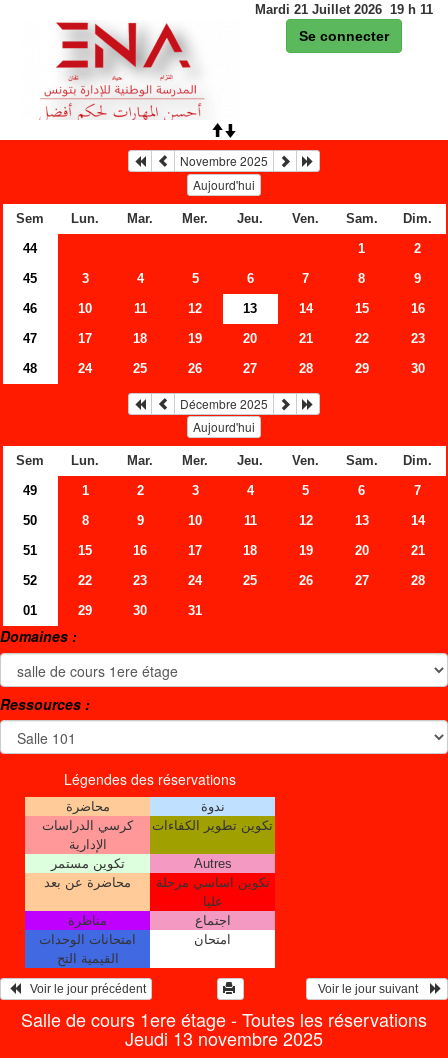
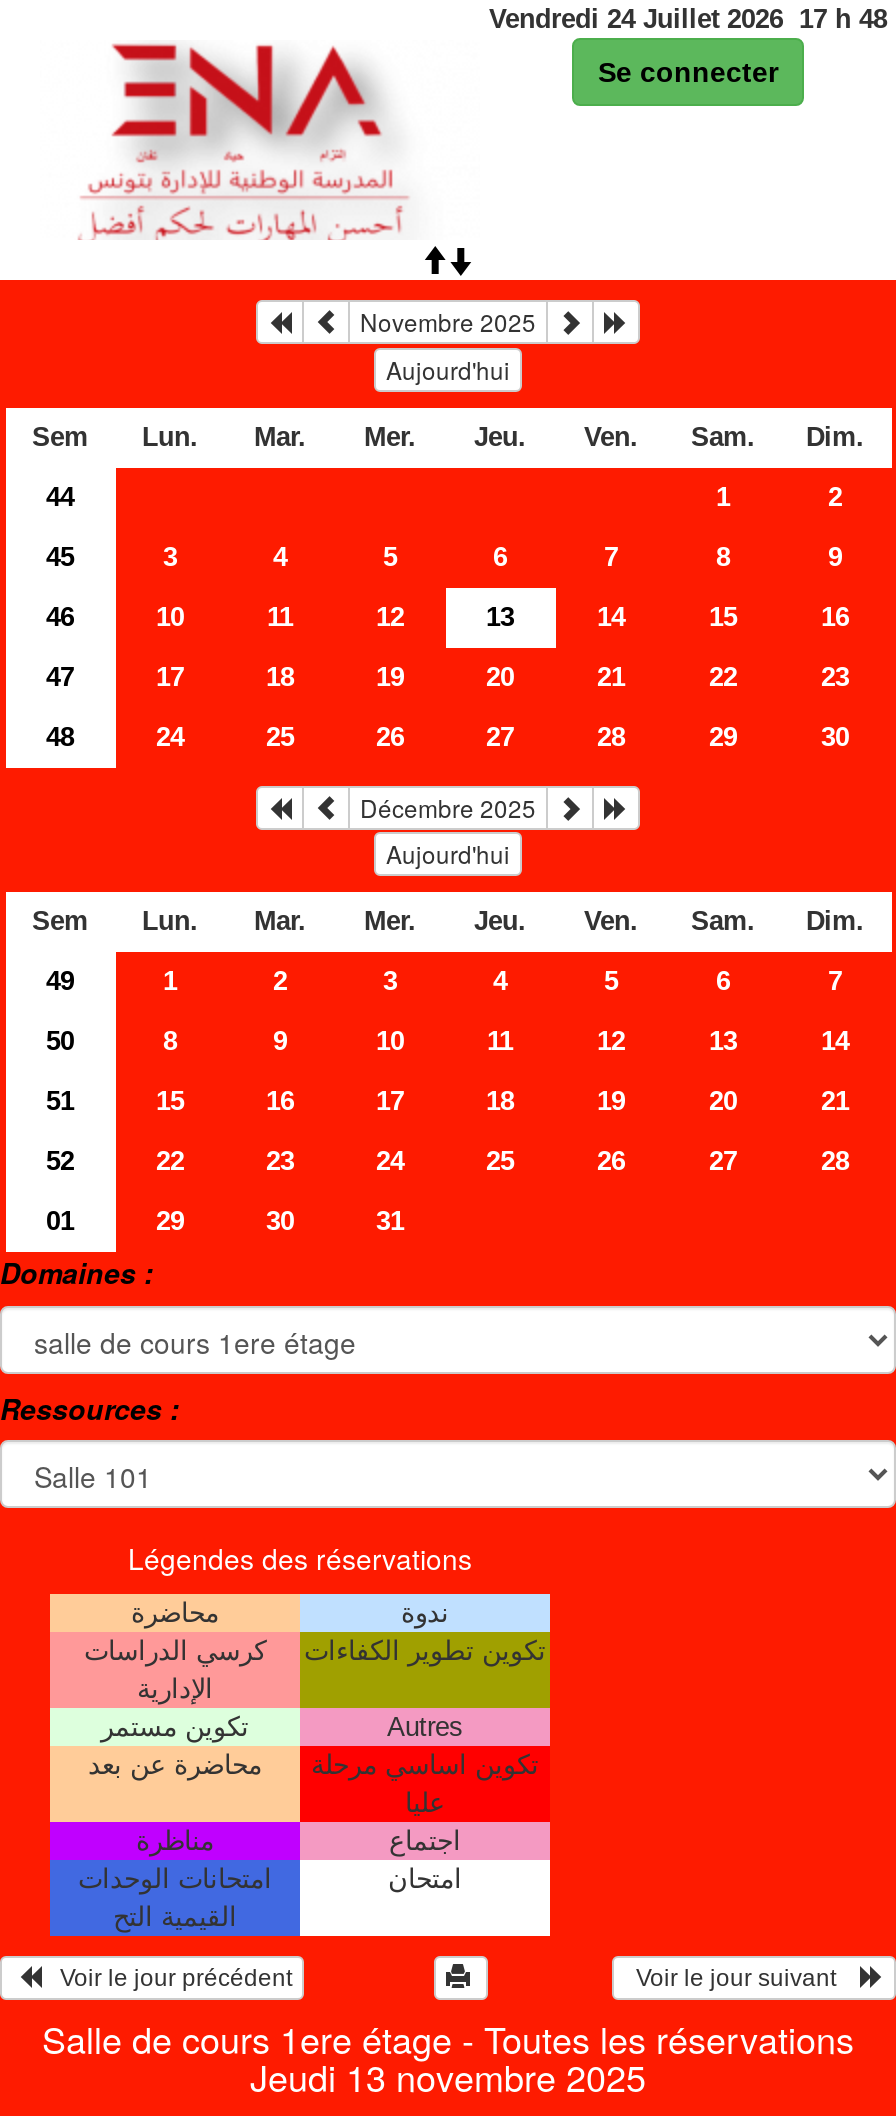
[255,2,433,17] Mardi 21 Juillet 2026 19 h 11 -> [489,4,887,34] Vendredi 24 Juillet 2026 17 h 48

